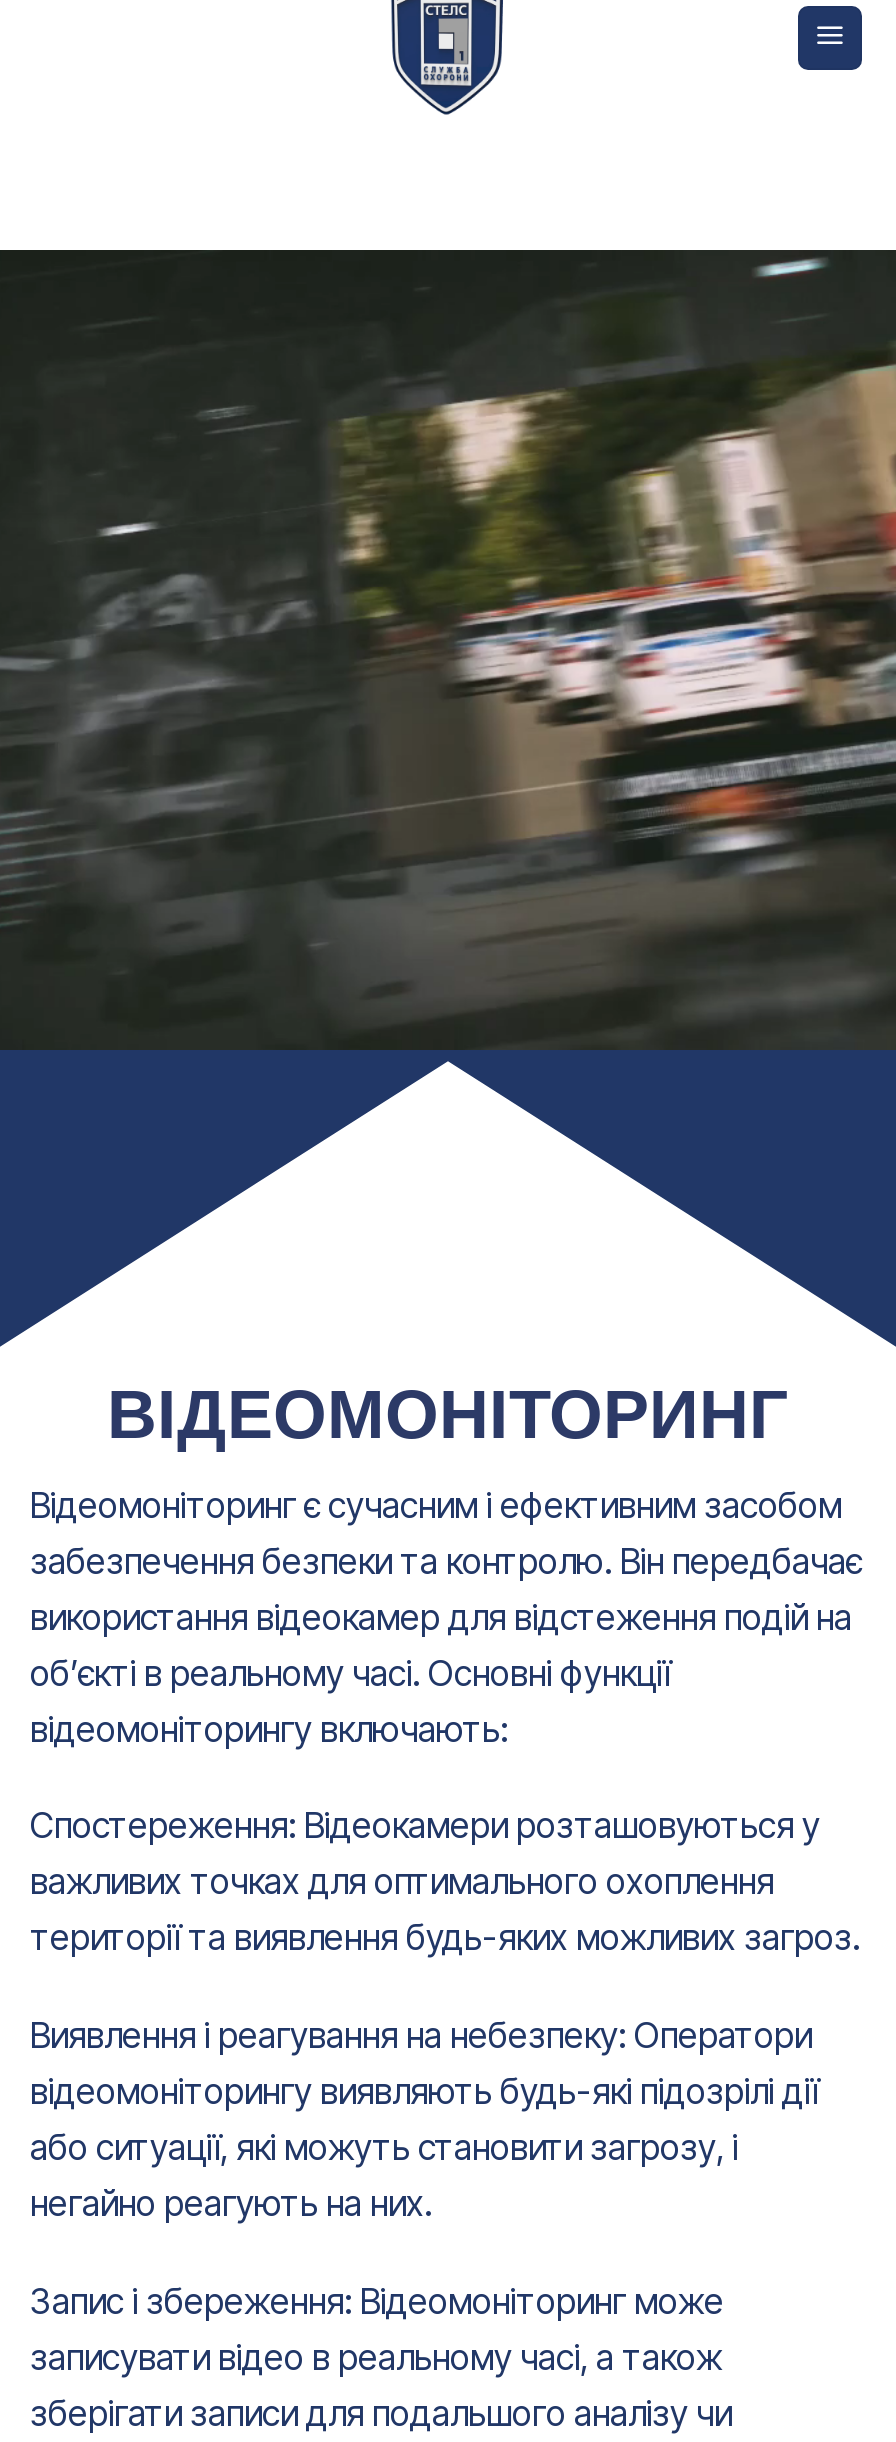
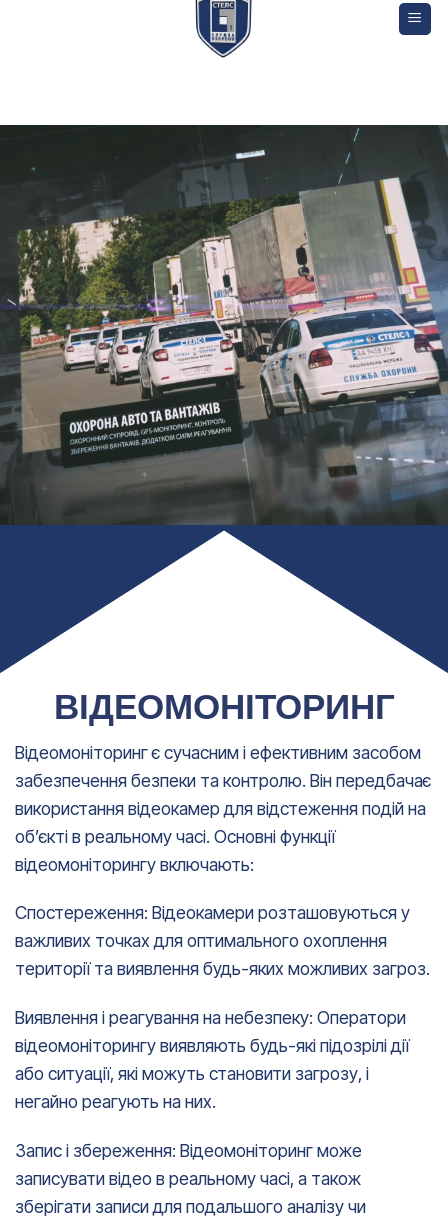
[6,252,890,1050] [image] -> [3,125,445,525] [image]

